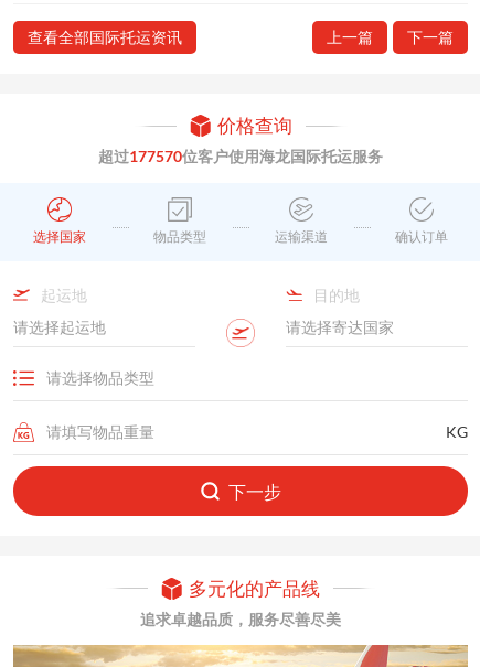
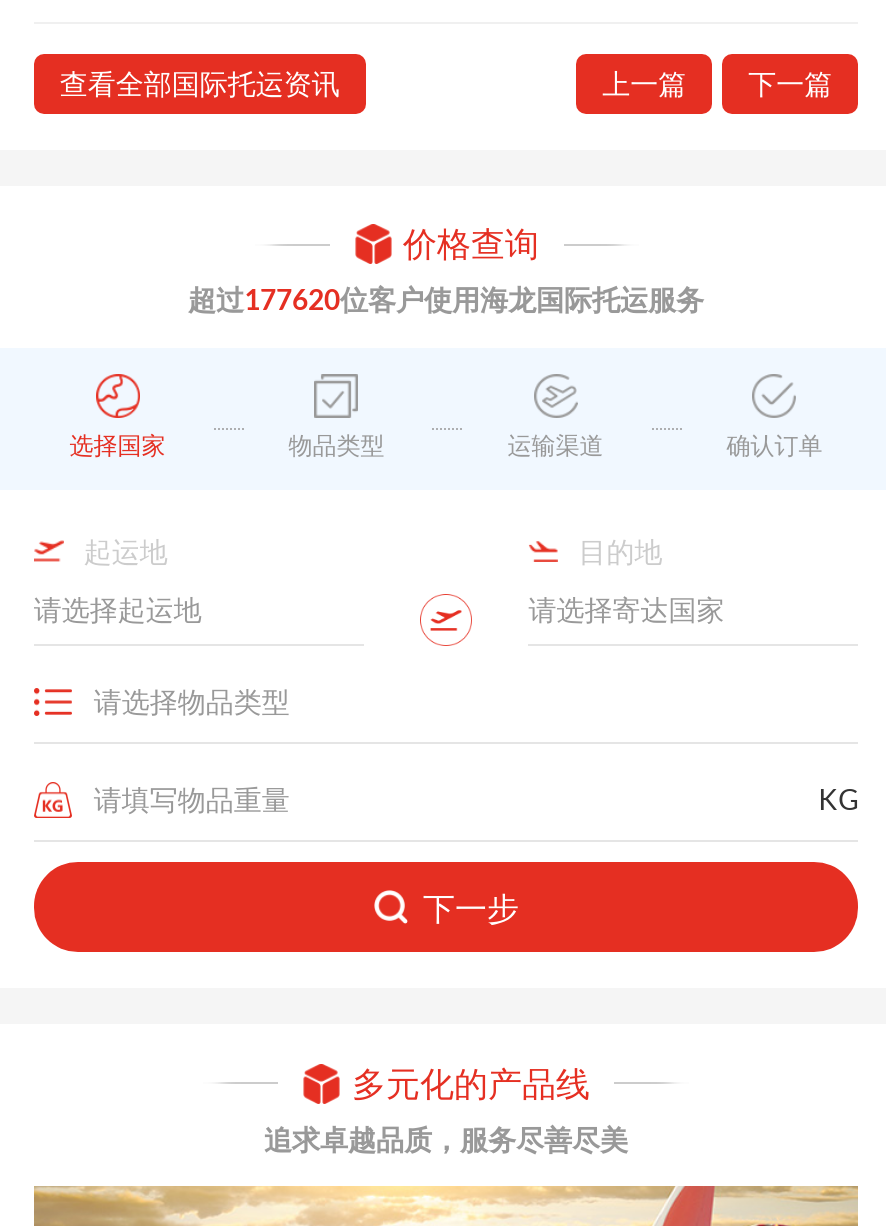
[98,147,383,166] 超过177570位客户使用海龙国际托运服务 -> [188,283,704,317] 超过177620位客户使用海龙国际托运服务

